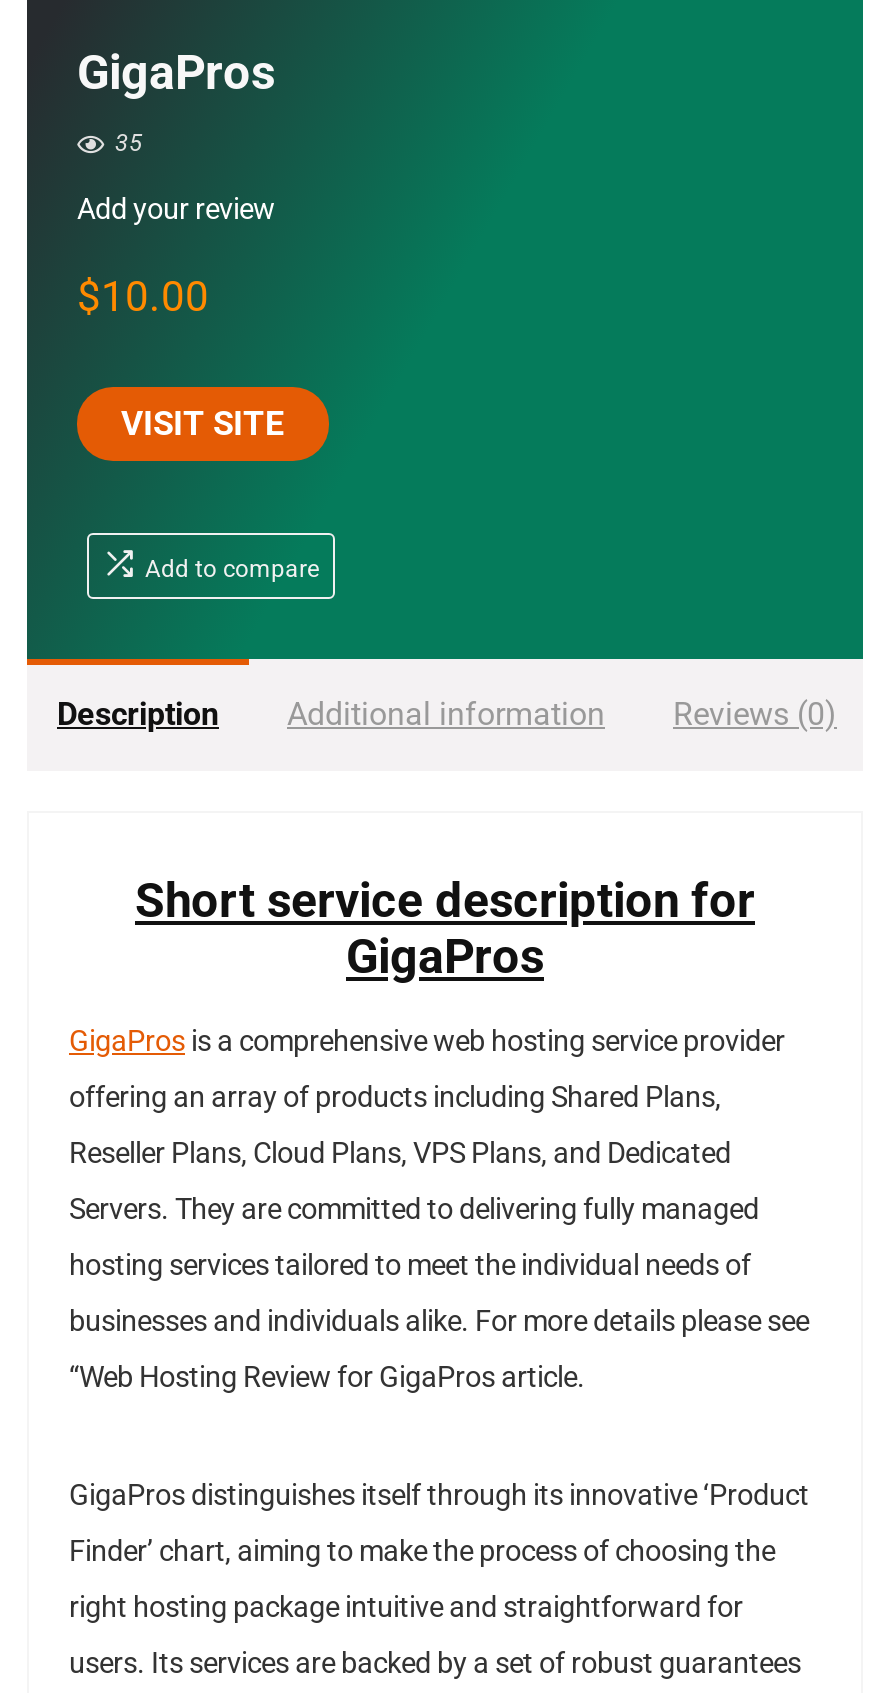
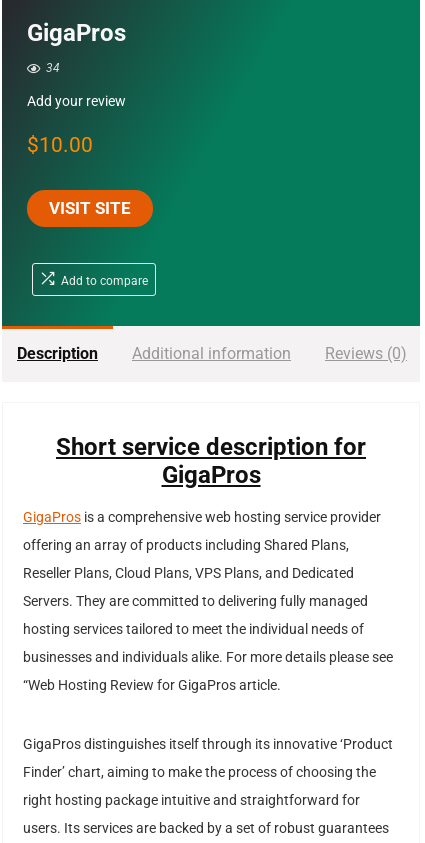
[115,129,143,157] 35 -> [46,61,60,75] 34

